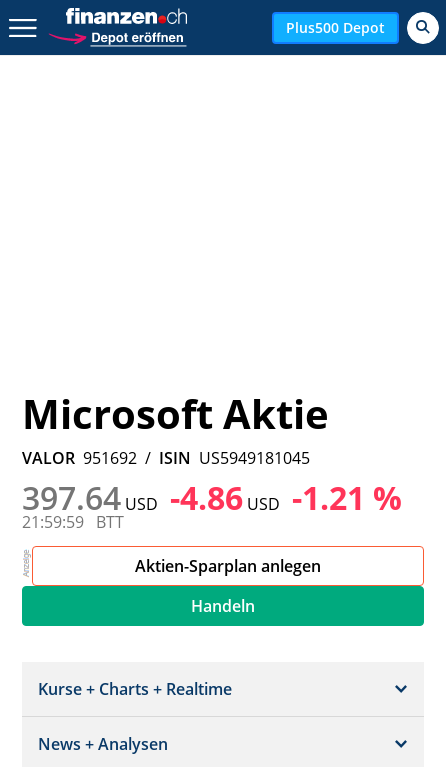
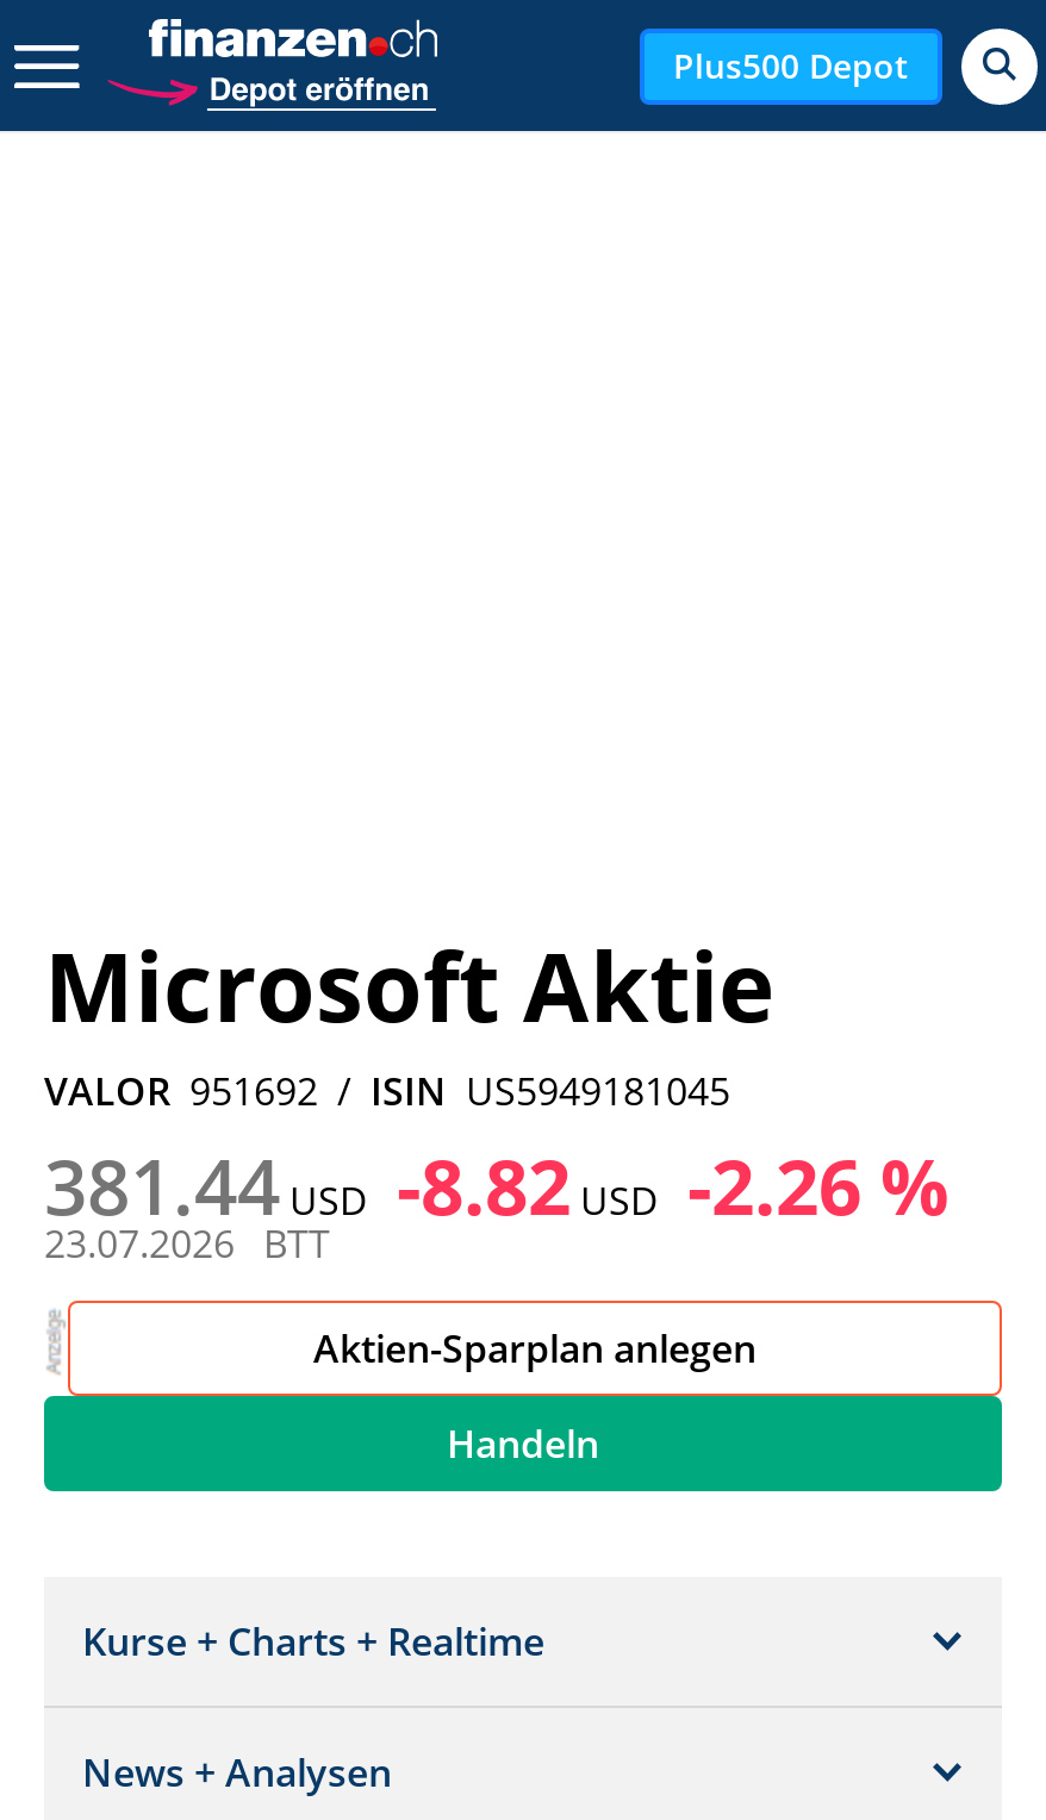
[22,476,402,519] 397.64 USD -4.86 USD -1.21 % -> [44,1134,950,1236] 381.44 USD -8.82 USD -2.26 %
[22,511,124,533] 21:59:59 BTT -> [44,1217,330,1270] 23.07.2026 BTT

